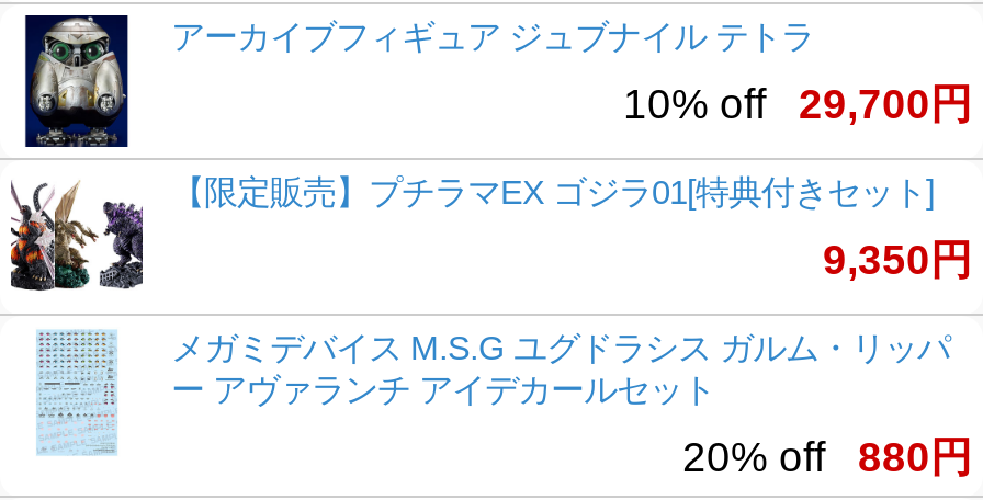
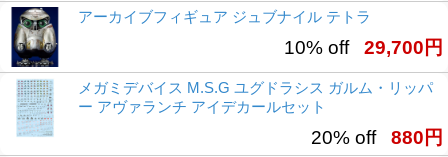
[9,174,972,298] [image] | 【限定販売】プチラマEX ゴジラ01[特典付きセット] | 9,350円 -> none

